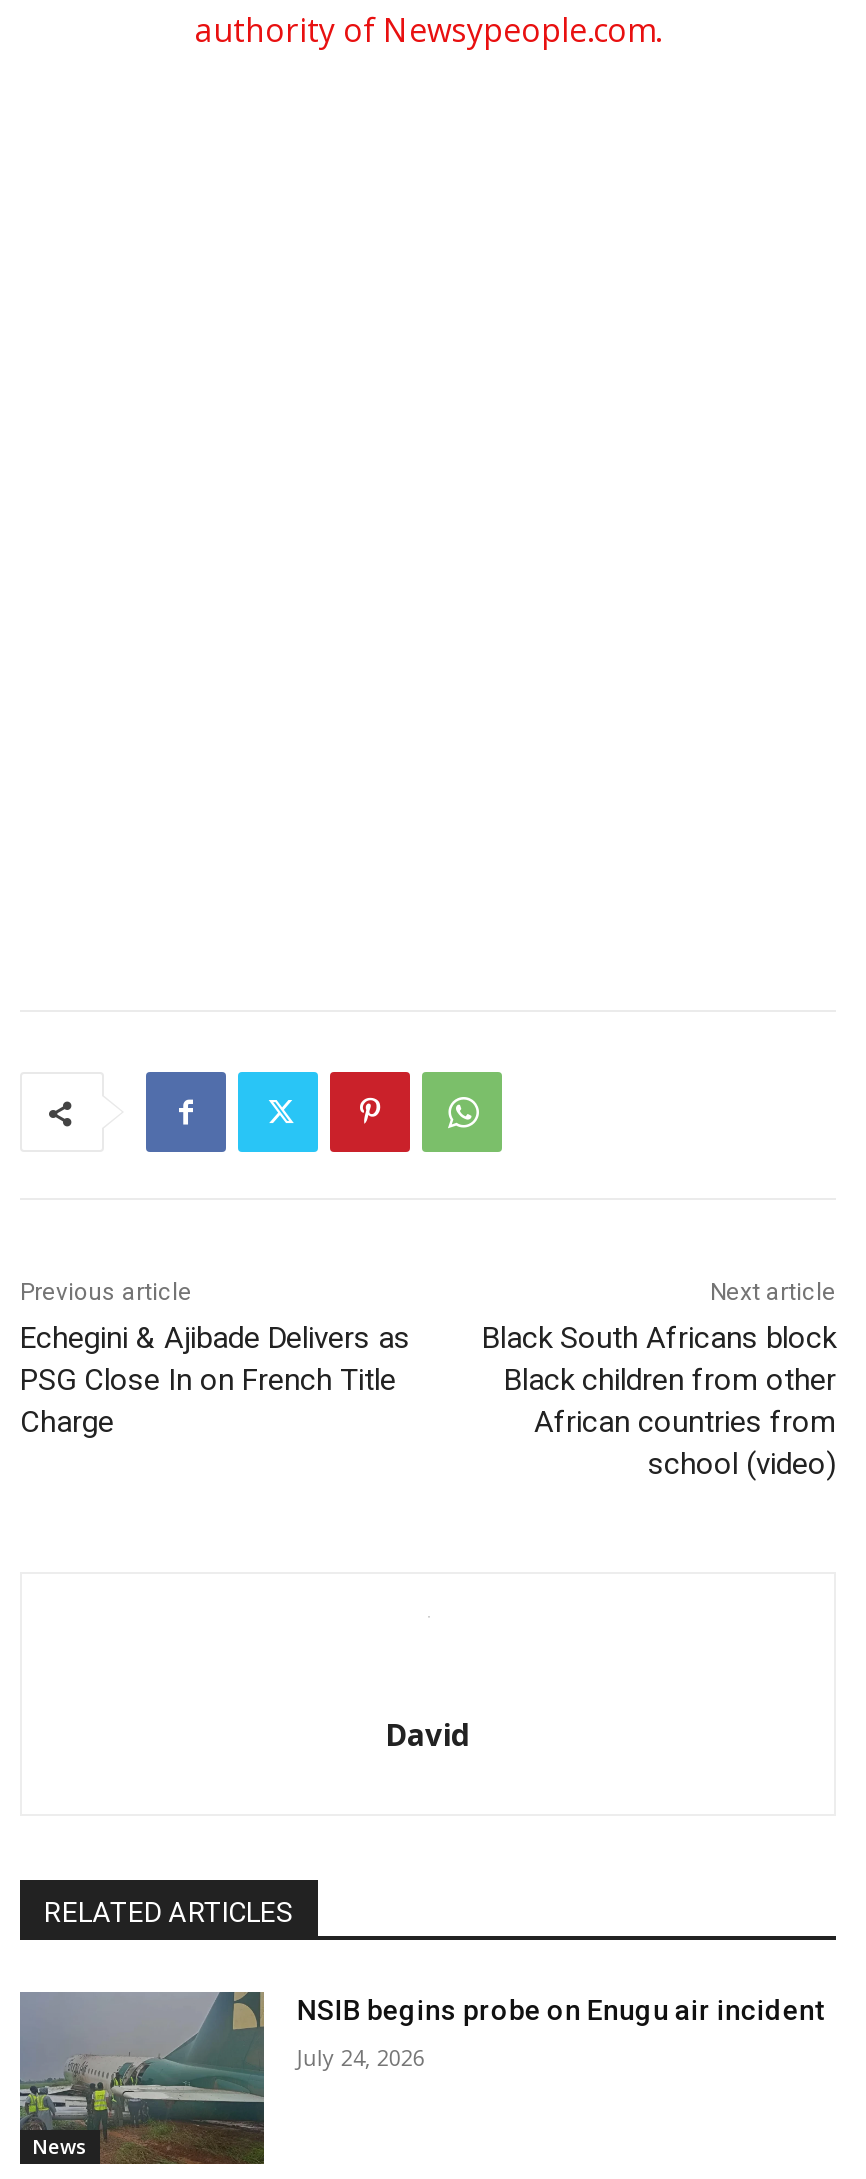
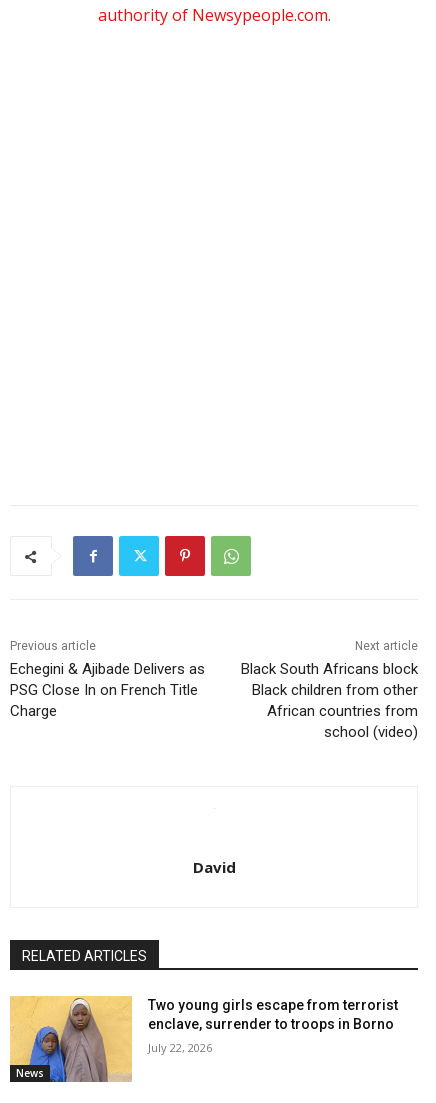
[18,1990,823,2166] [image] | NSIB begins probe on Enugu air incident -> [9,995,398,1083] [image] | Two young girls escape from terrorist | enclave, surrender to troops in Borno
[297,2043,425,2073] July 24, 2026 -> [148,1040,212,1055] July 22, 2026

